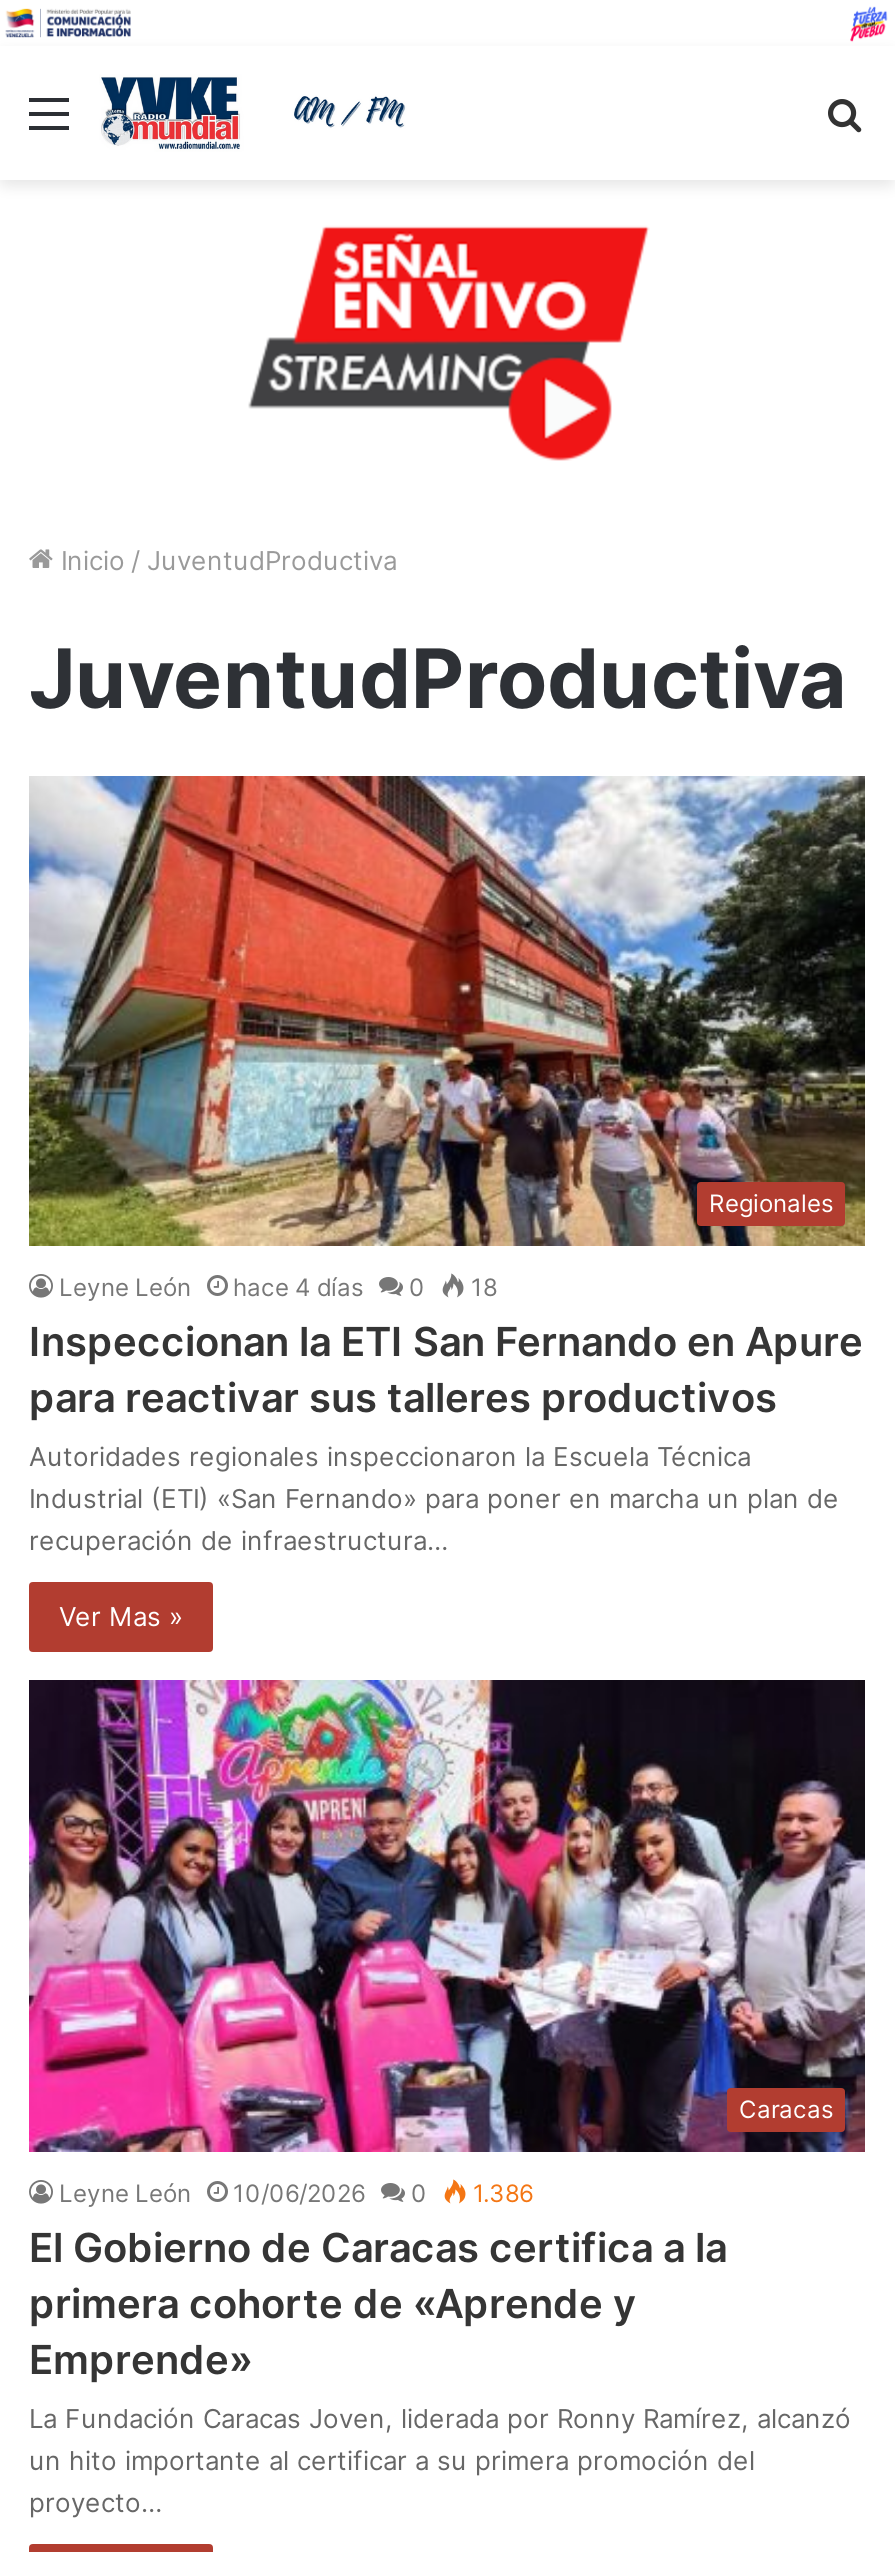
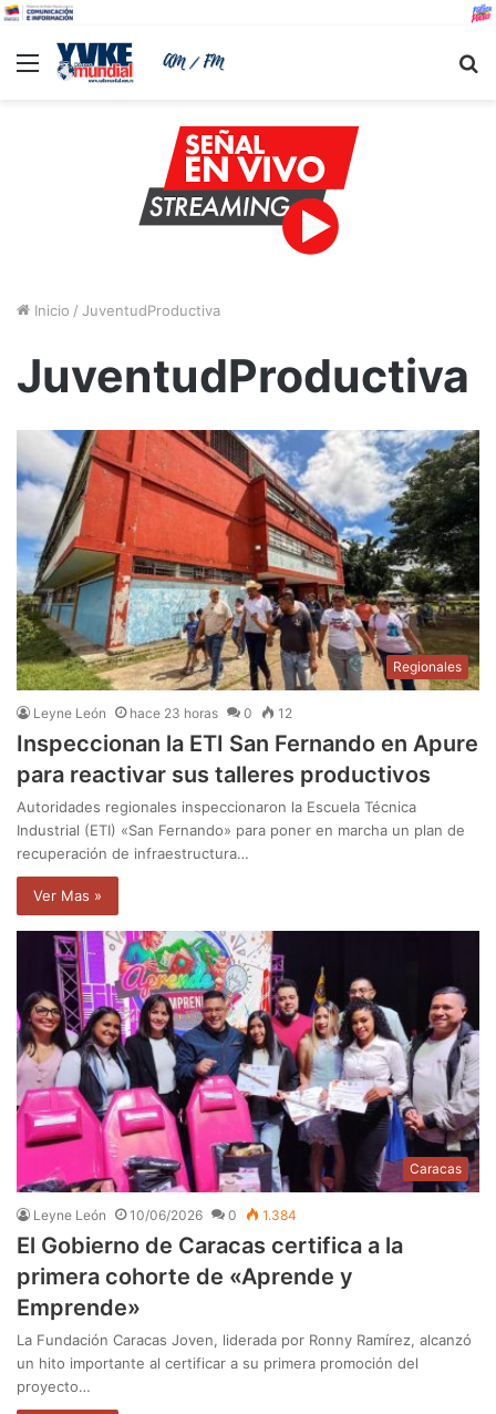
[233,1273,363,1303] hace 4 días -> [130,705,218,722] hace 23 horas
[465,1273,497,1303] 18 -> [275,705,292,722] 12
[59,2179,533,2209] Leyne León 10/06/2026 0 1.386 -> [33,1207,297,1224] Leyne León 10/06/2026 0 1.384

